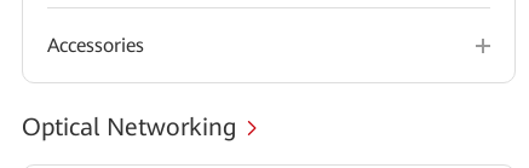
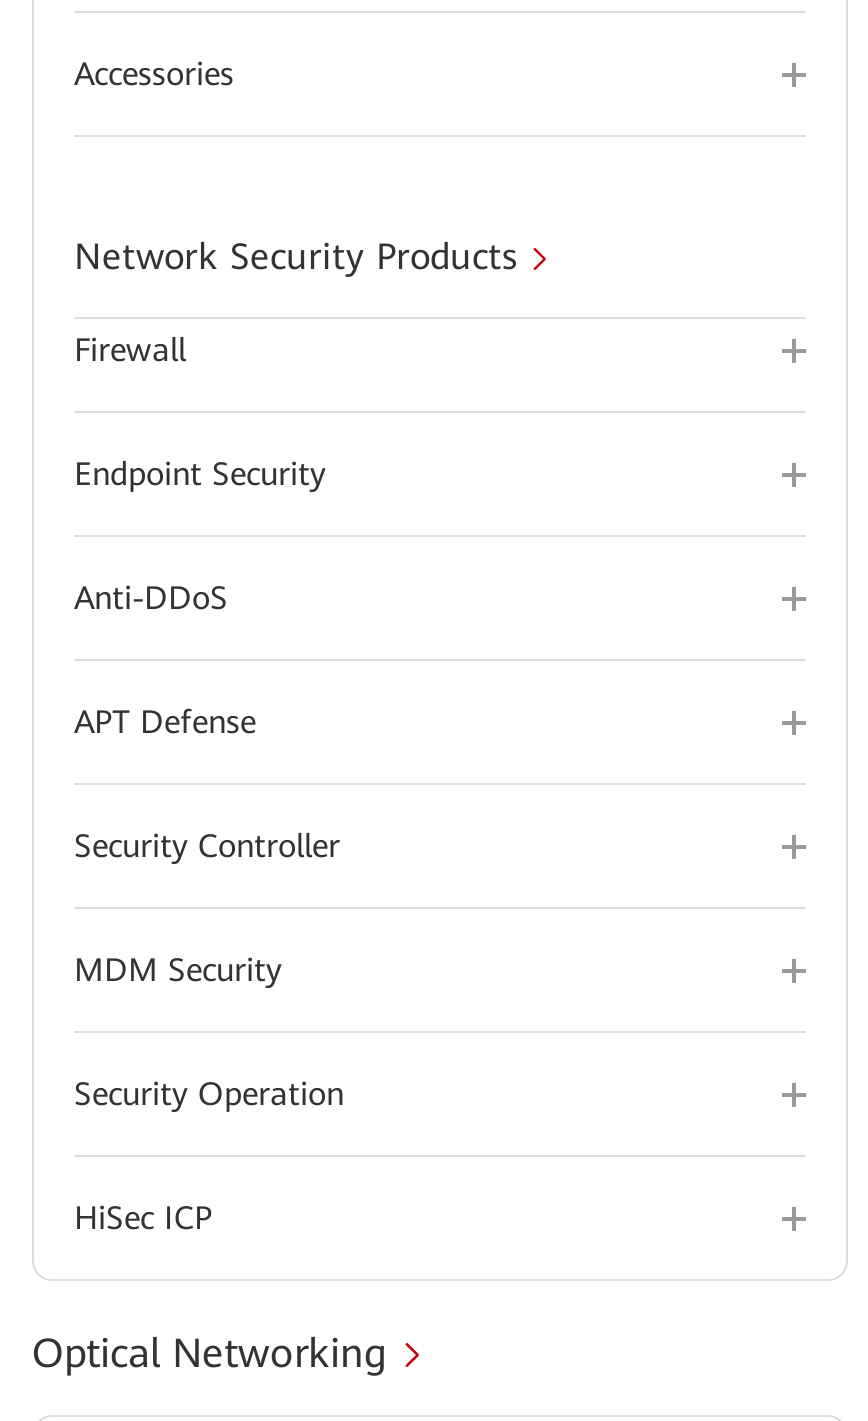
none -> [74,235,518,1237] Network Security Products | Firewall | Endpoint Security | Anti-DDoS | APT Defense | Security Controller | MDM Security | Security Operation | HiSec ICP

